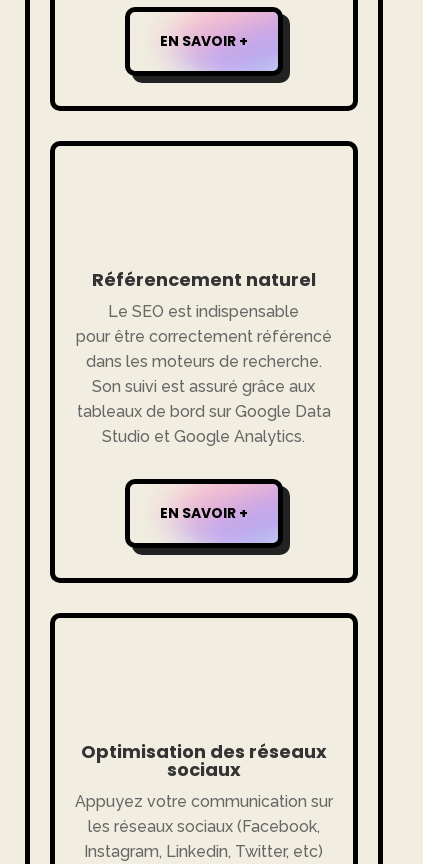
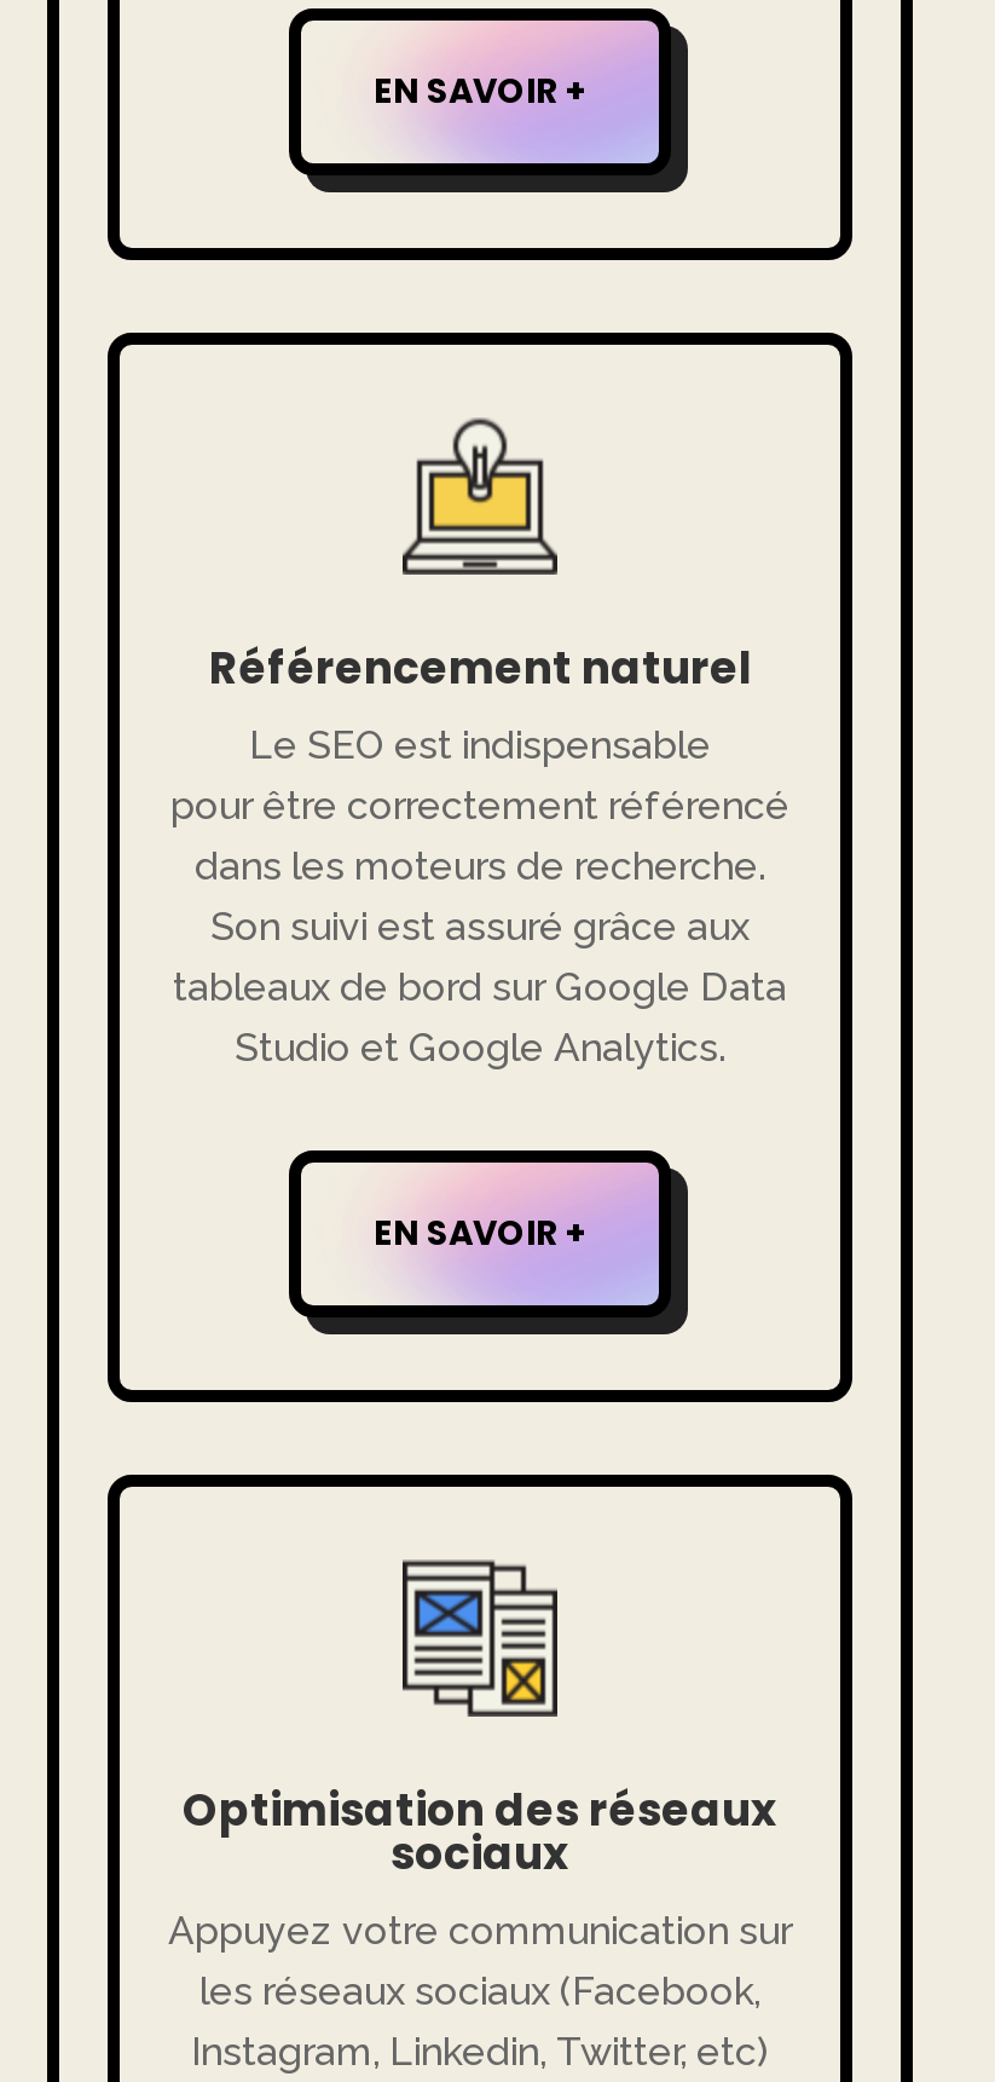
none -> [400,417,560,577] [image]
none -> [400,1559,560,1719] [image]

